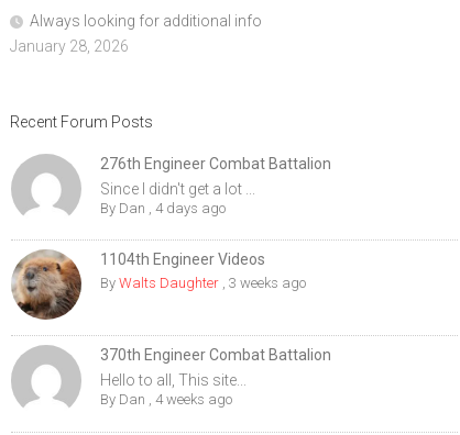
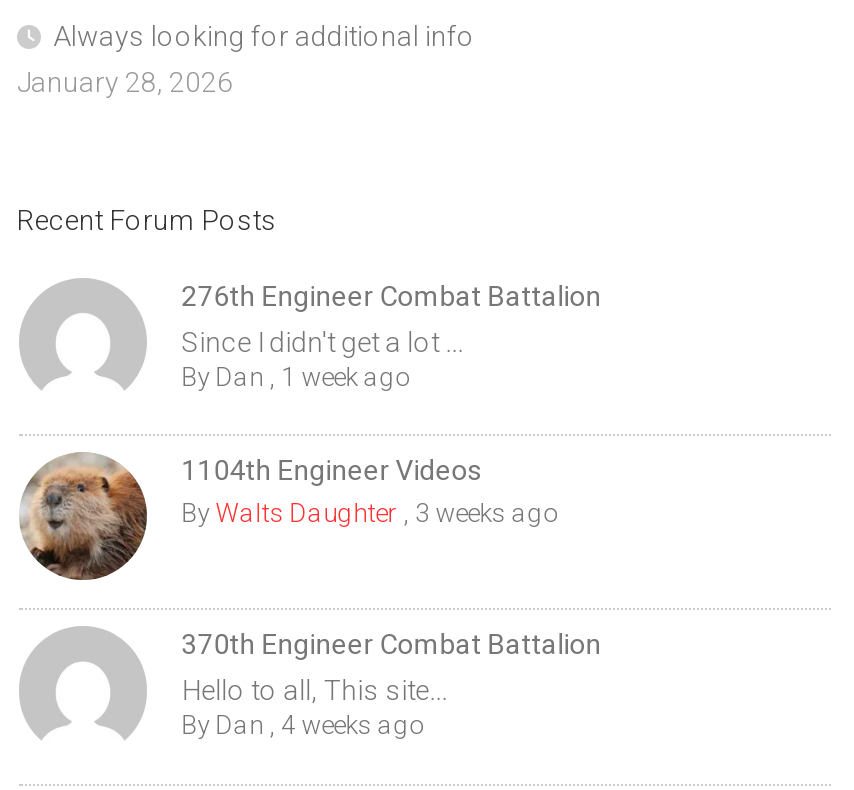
[100,200,226,216] By Dan, 4 days ago -> [181,362,407,392] By Dan, 1 week ago

